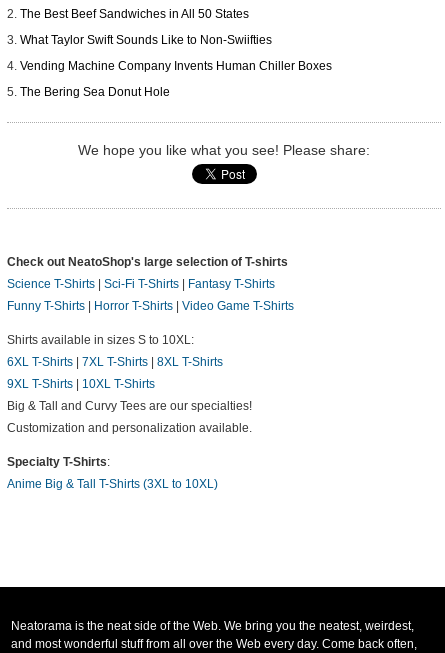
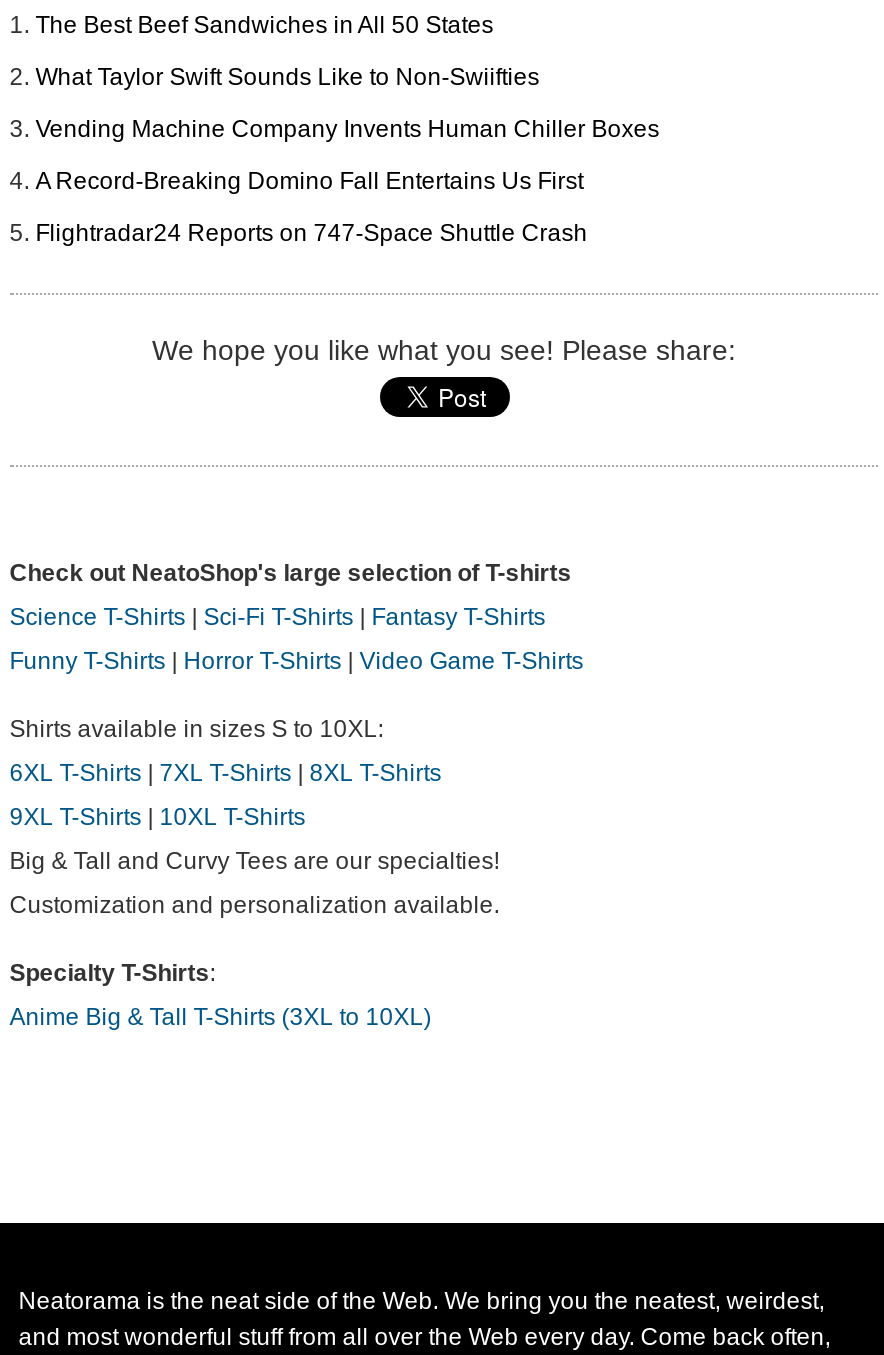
[20,85,170,99] The Bering Sea Donut Hole -> [35,168,587,248] A Record-Breaking Domino Fall Entertains Us First | Flightradar24 Reports on 747-Space Shuttle Crash

